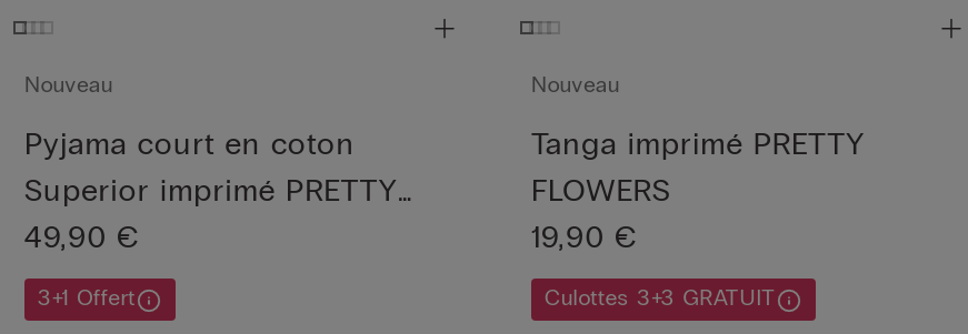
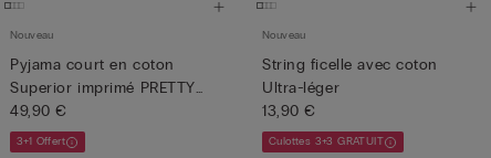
[531,125,865,256] Tanga imprimé PRETTY | FLOWERS | 19,90 € -> [262,55,438,120] String ficelle avec coton | Ultra-léger | 13,90 €

